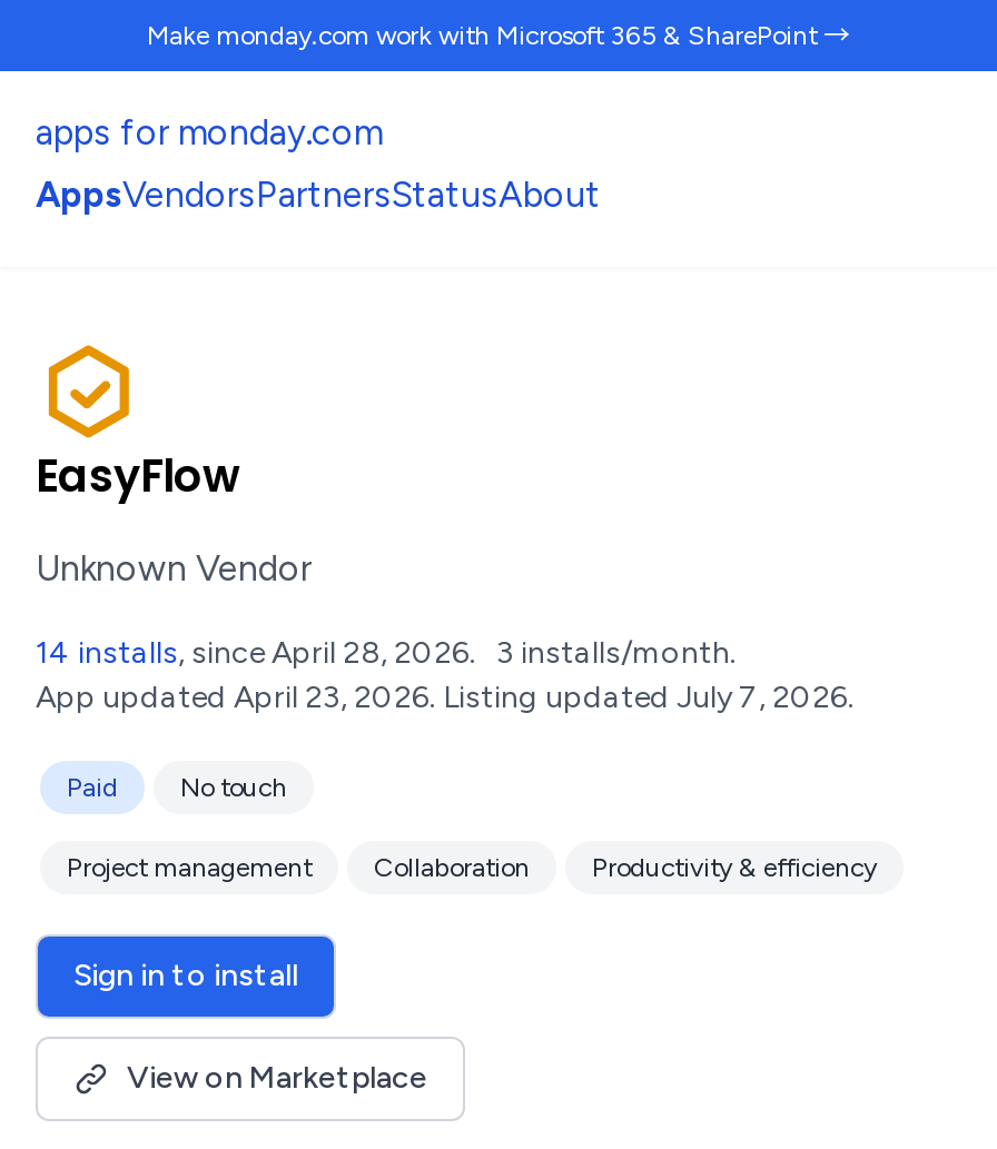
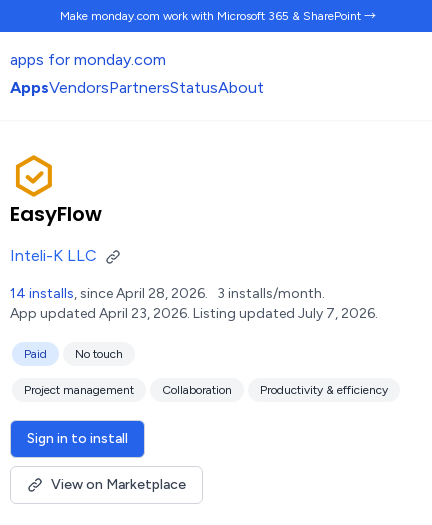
[36,547,312,590] Unknown Vendor -> [10,246,101,265] Inteli-K LLC

